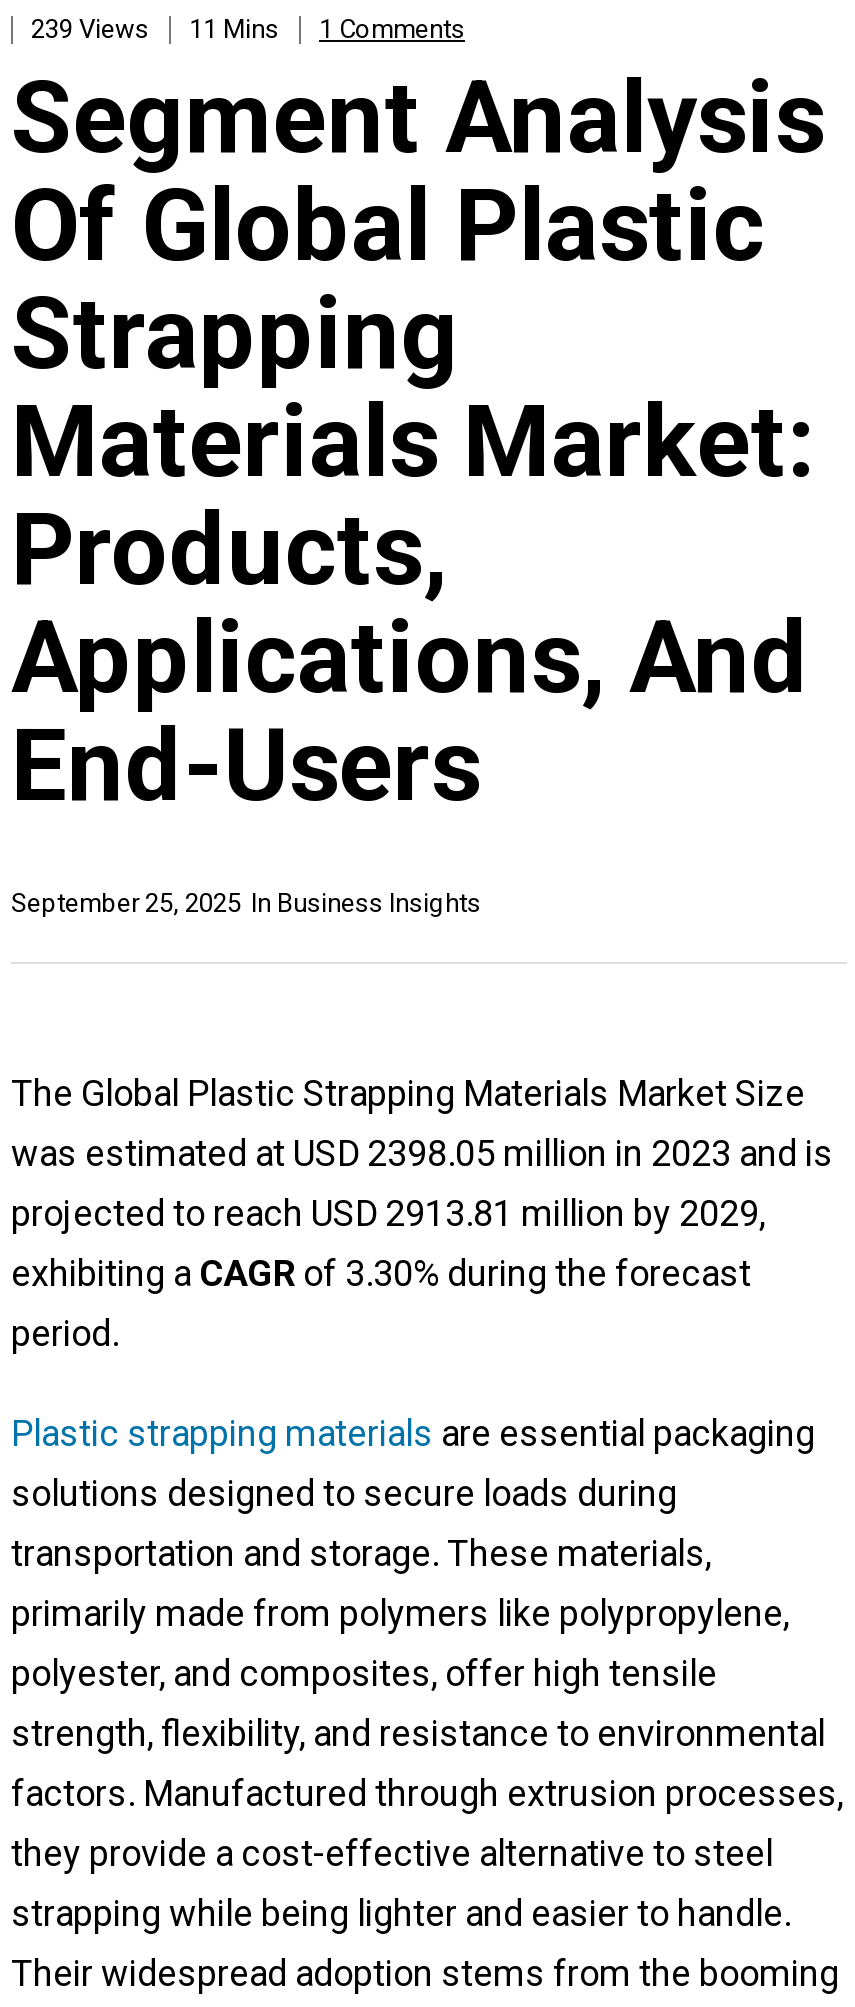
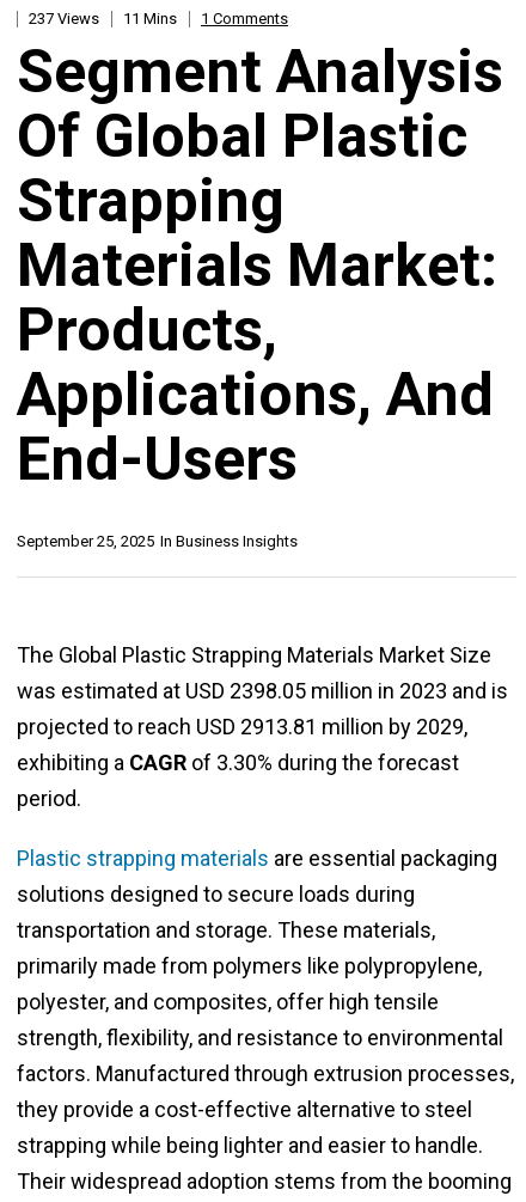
[31,15,465,45] 239 Views 11 Mins 1 Comments -> [29,10,288,28] 237 Views 11 Mins 1 Comments

